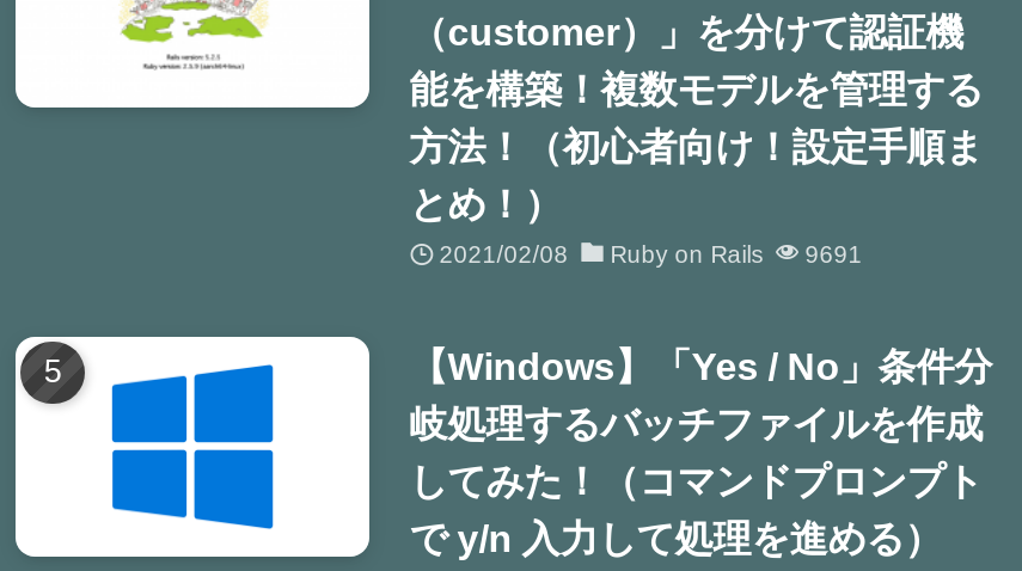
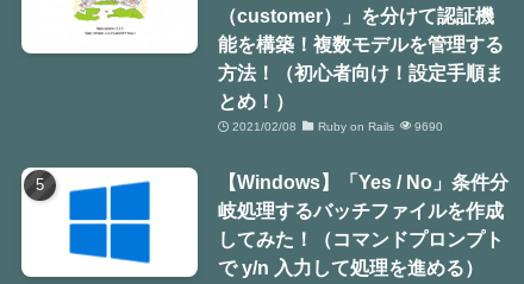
[439,241,863,267] 2021/02/08 Ruby on Rails 9691 -> [233,120,443,133] 2021/02/08 Ruby on Rails 9690

